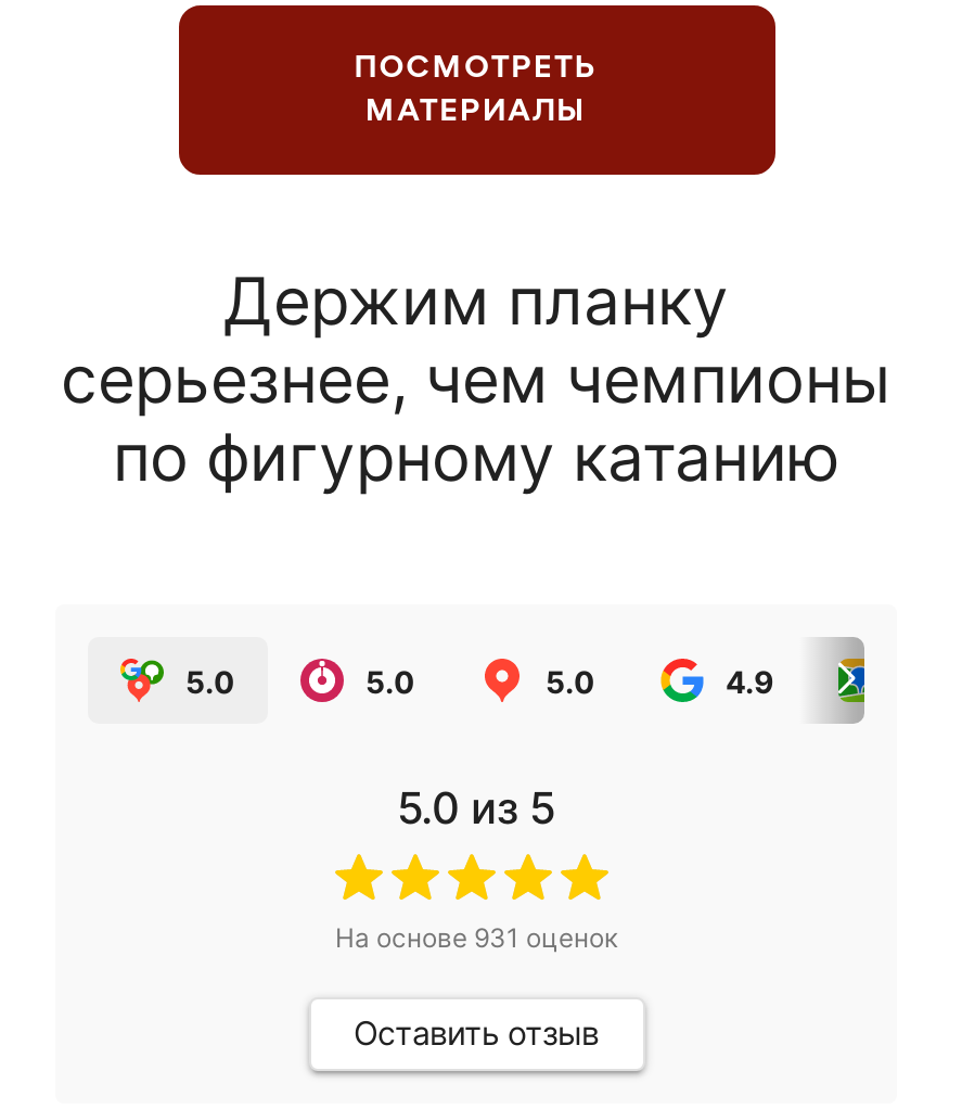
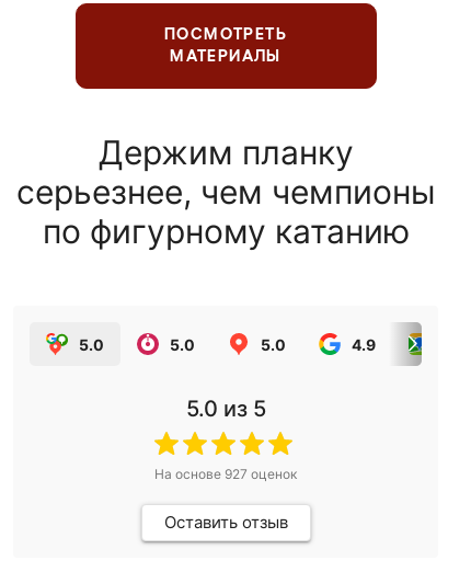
[335,921,617,954] На основе 931 оценок -> [154,466,297,482] На основе 927 оценок

